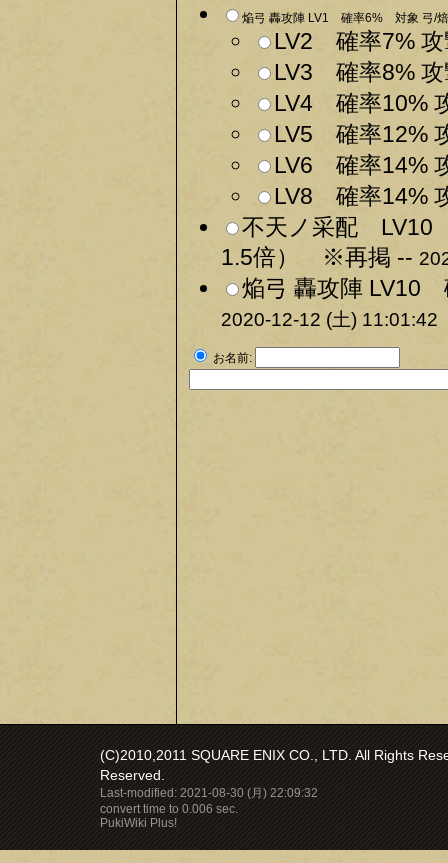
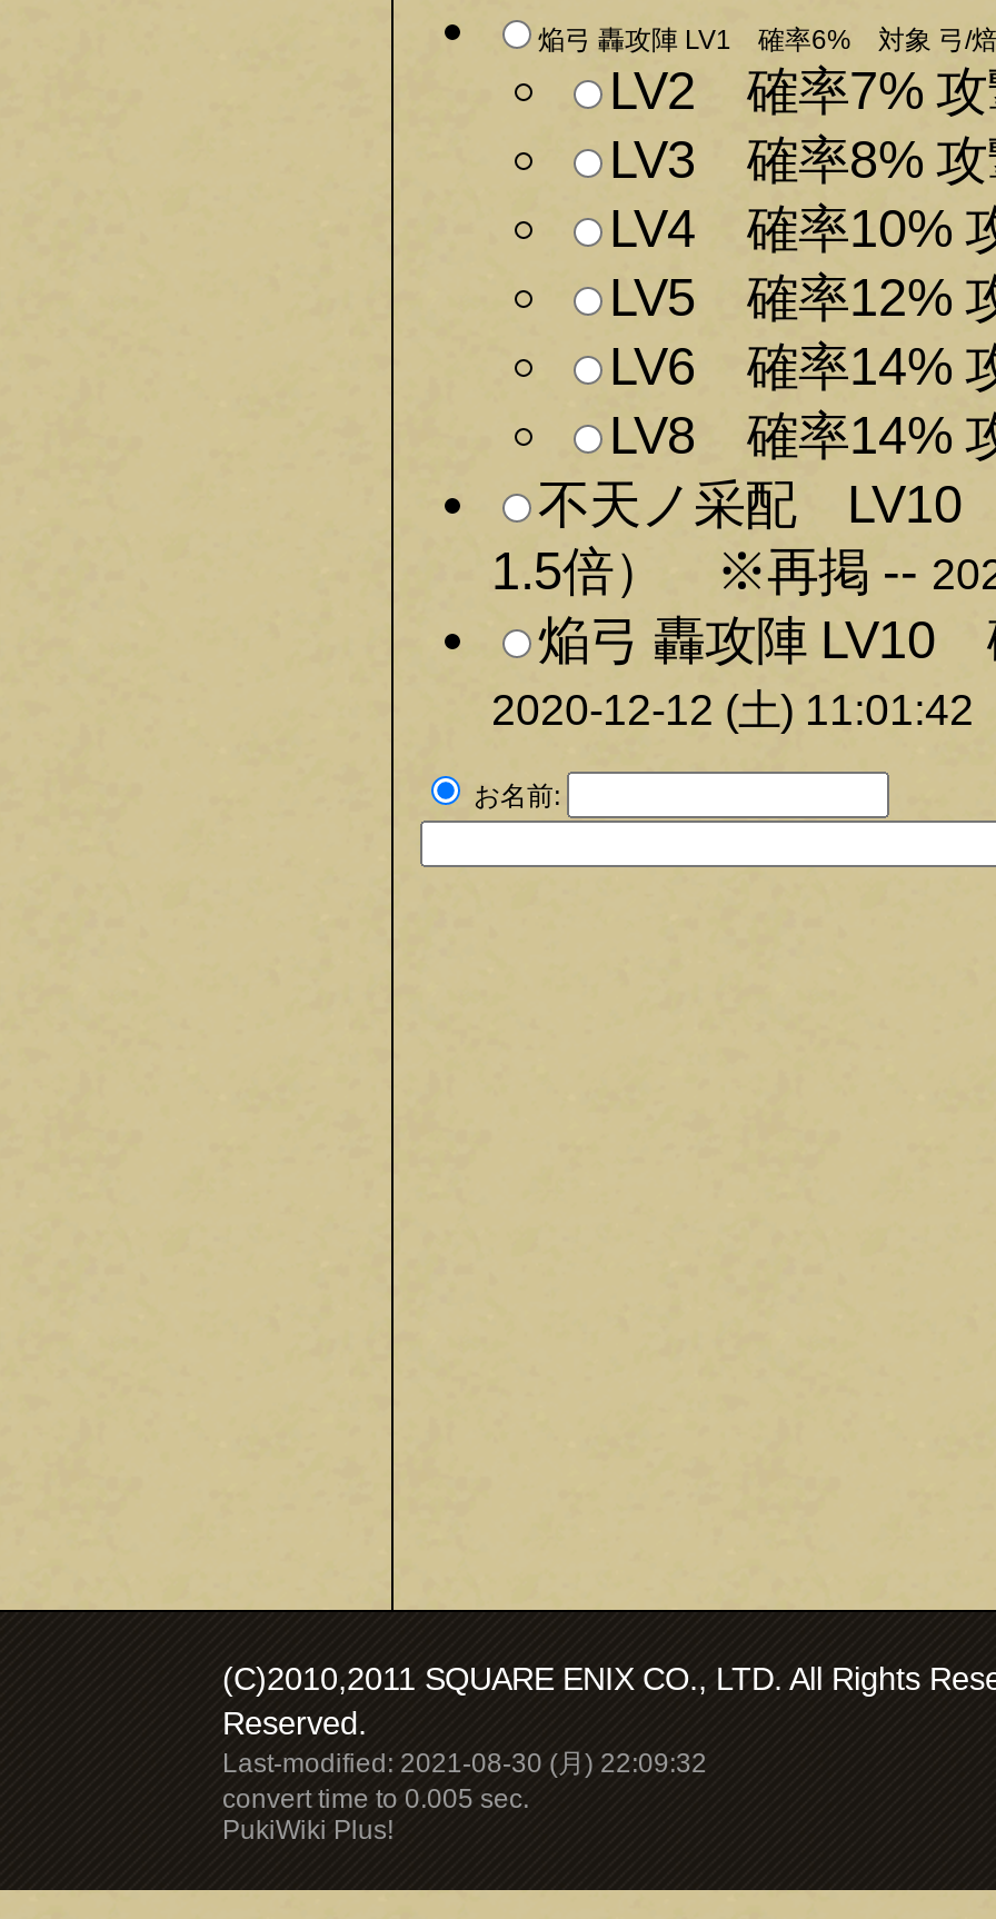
[100,802,238,816] convert time to 0.006 sec. -> [222,1783,529,1814] convert time to 0.005 sec.

